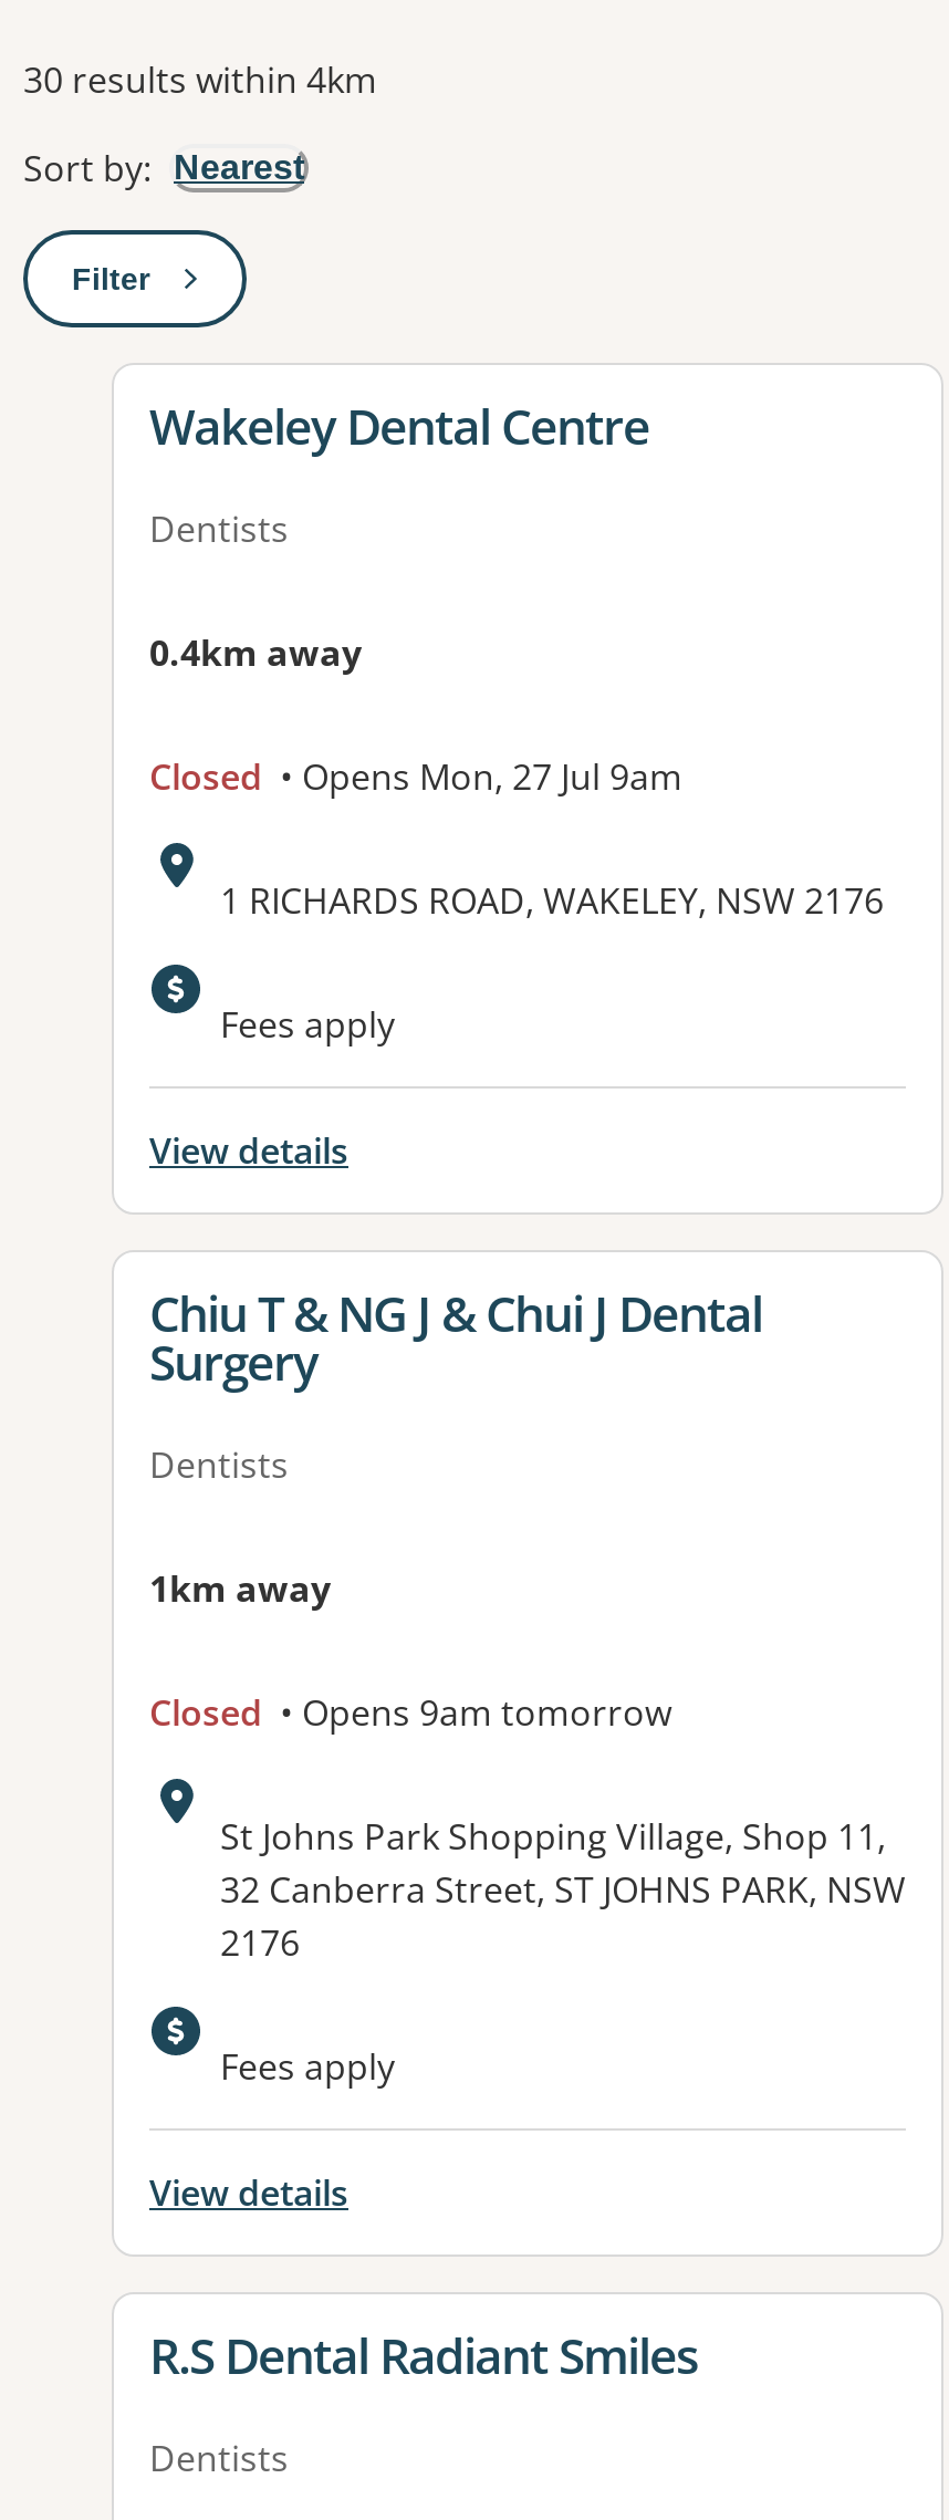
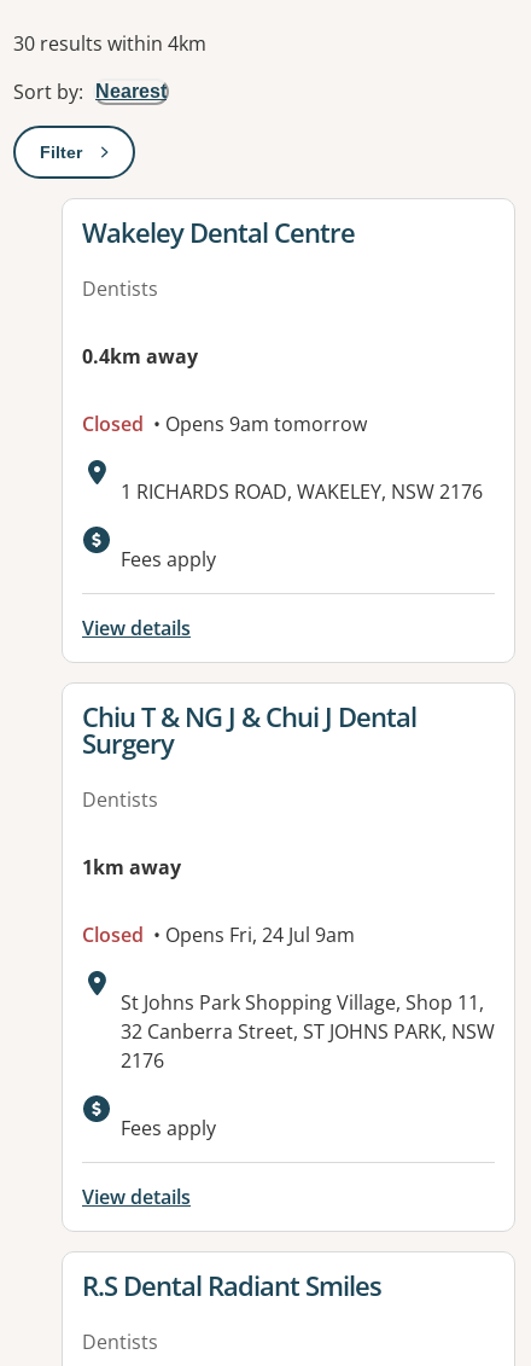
[149,753,682,802] Closed • Opens Mon, 27 Jul 9am -> none
none -> [82,922,355,949] Closed • Opens Fri, 24 Jul 9am
moved [149,1689,671,1738] -> [82,411,367,438]: Closed • Opens 9am tomorrow

